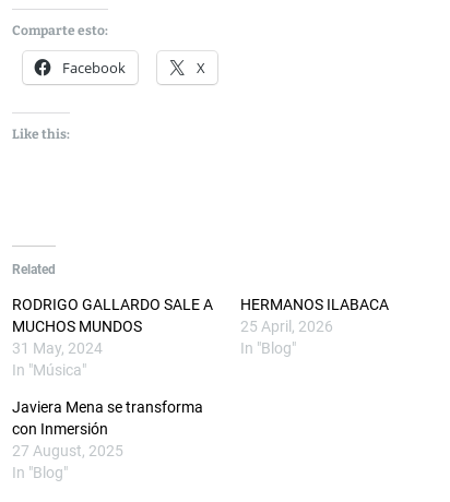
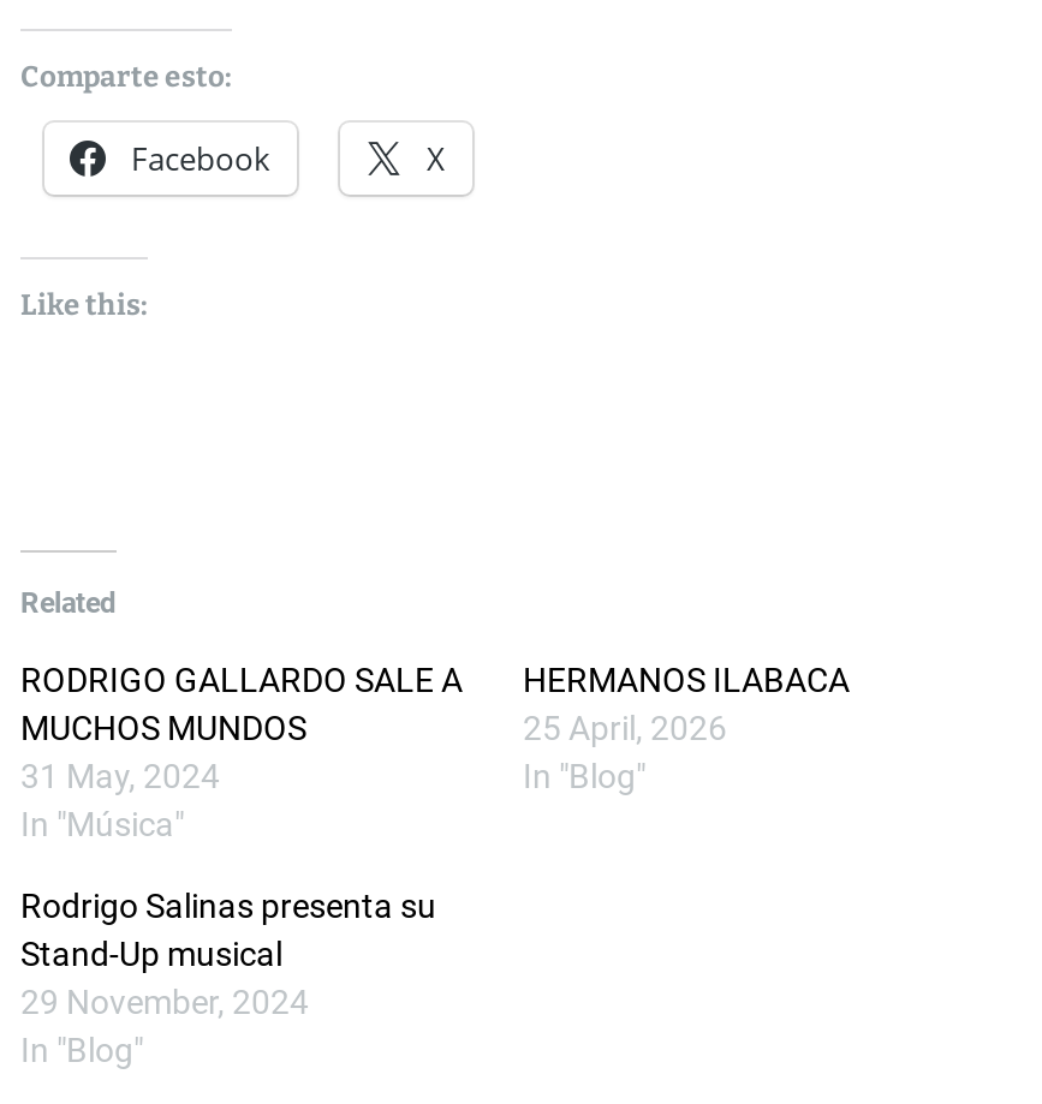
[12,398,203,459] Javiera Mena se transforma | con Inmersión | 27 August, 2025 -> [20,887,436,1021] Rodrigo Salinas presenta su | Stand-Up musical | 29 November, 2024

